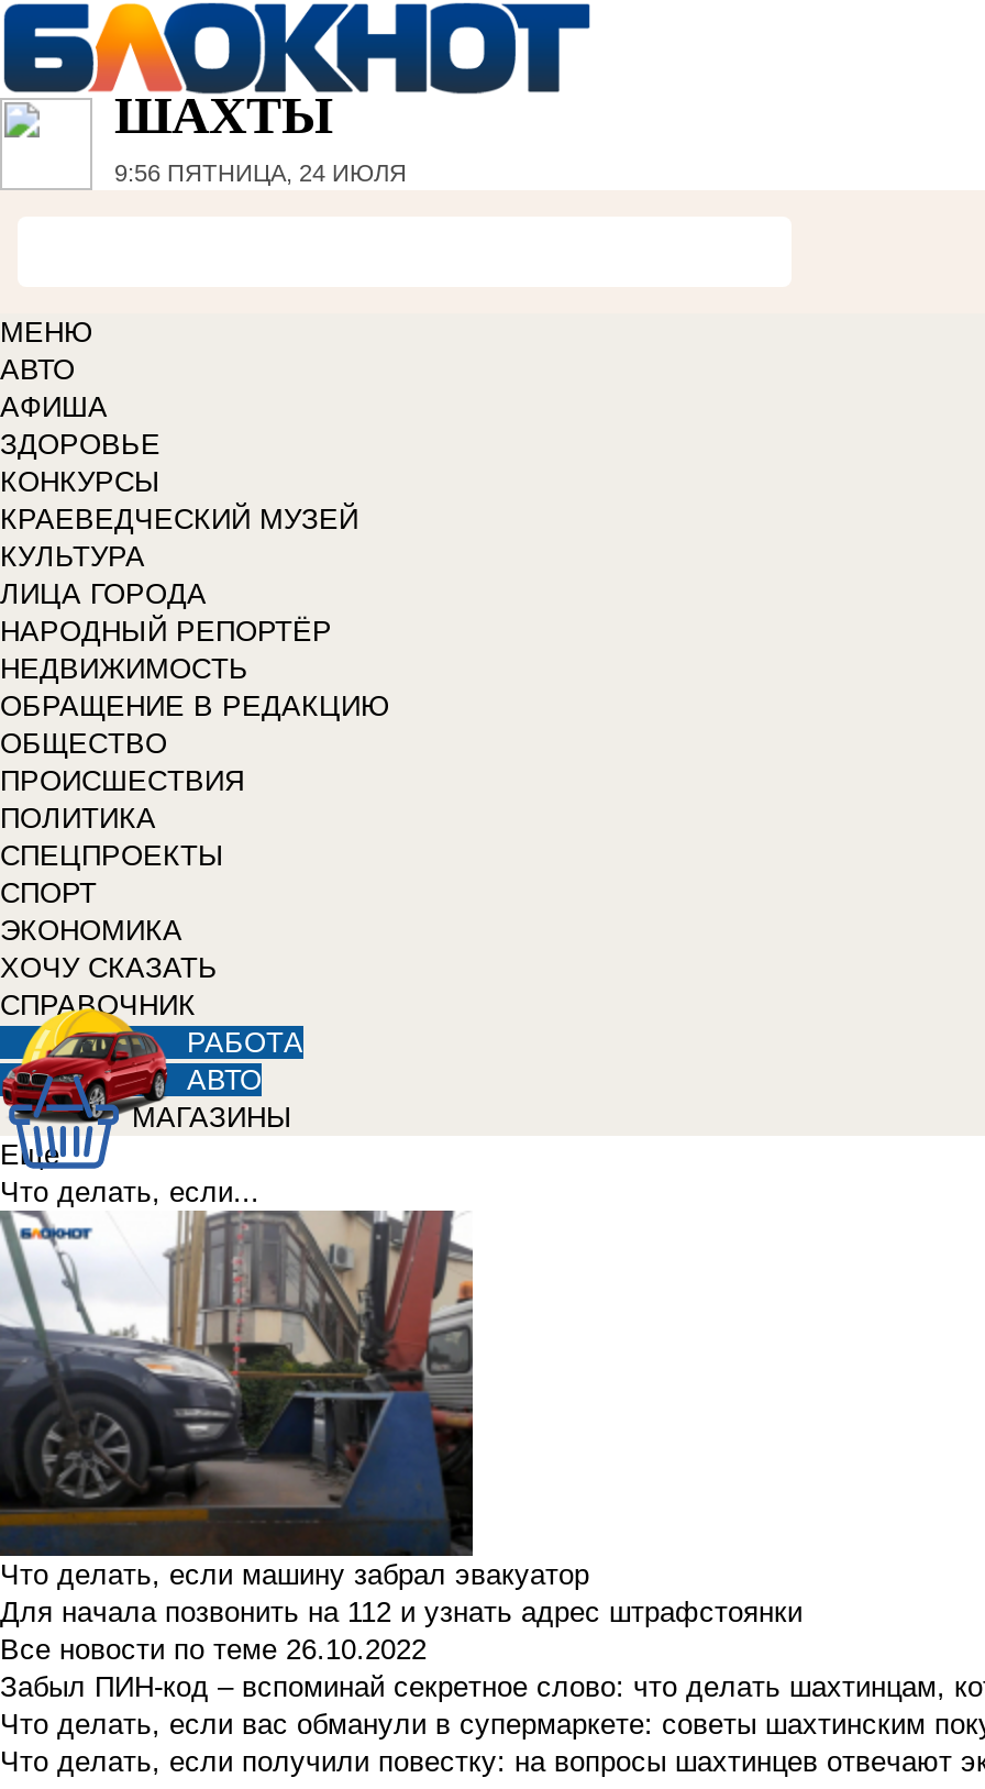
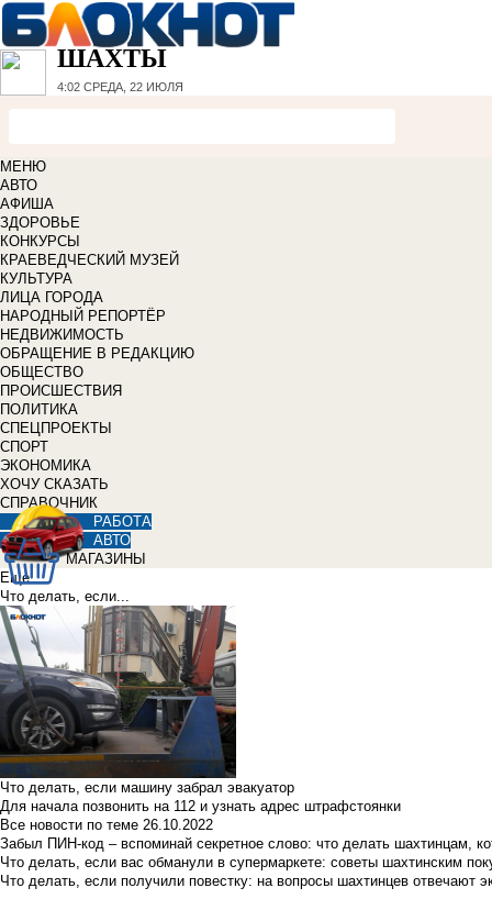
[114,160,407,187] 9:56 ПЯТНИЦА, 24 ИЮЛЯ -> [57,81,183,94] 4:02 СРЕДА, 22 ИЮЛЯ

